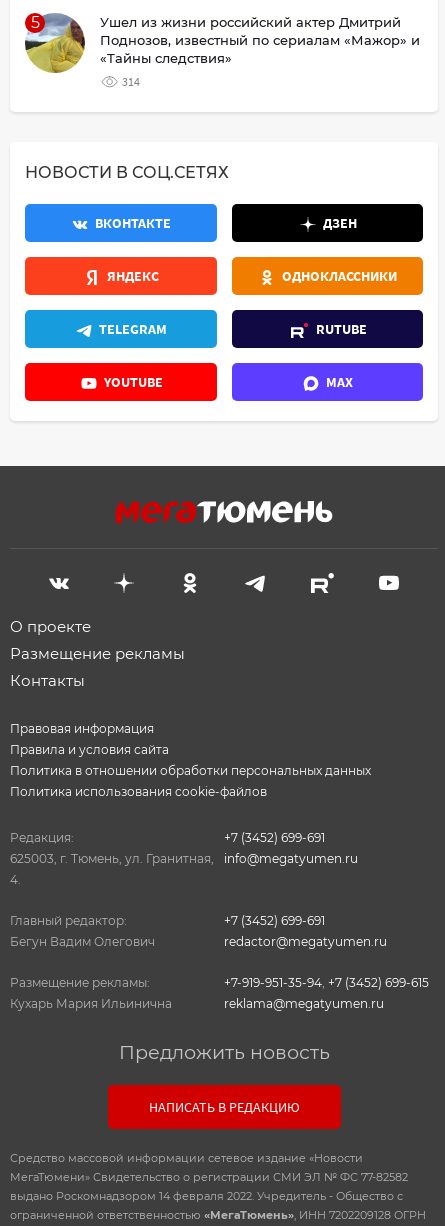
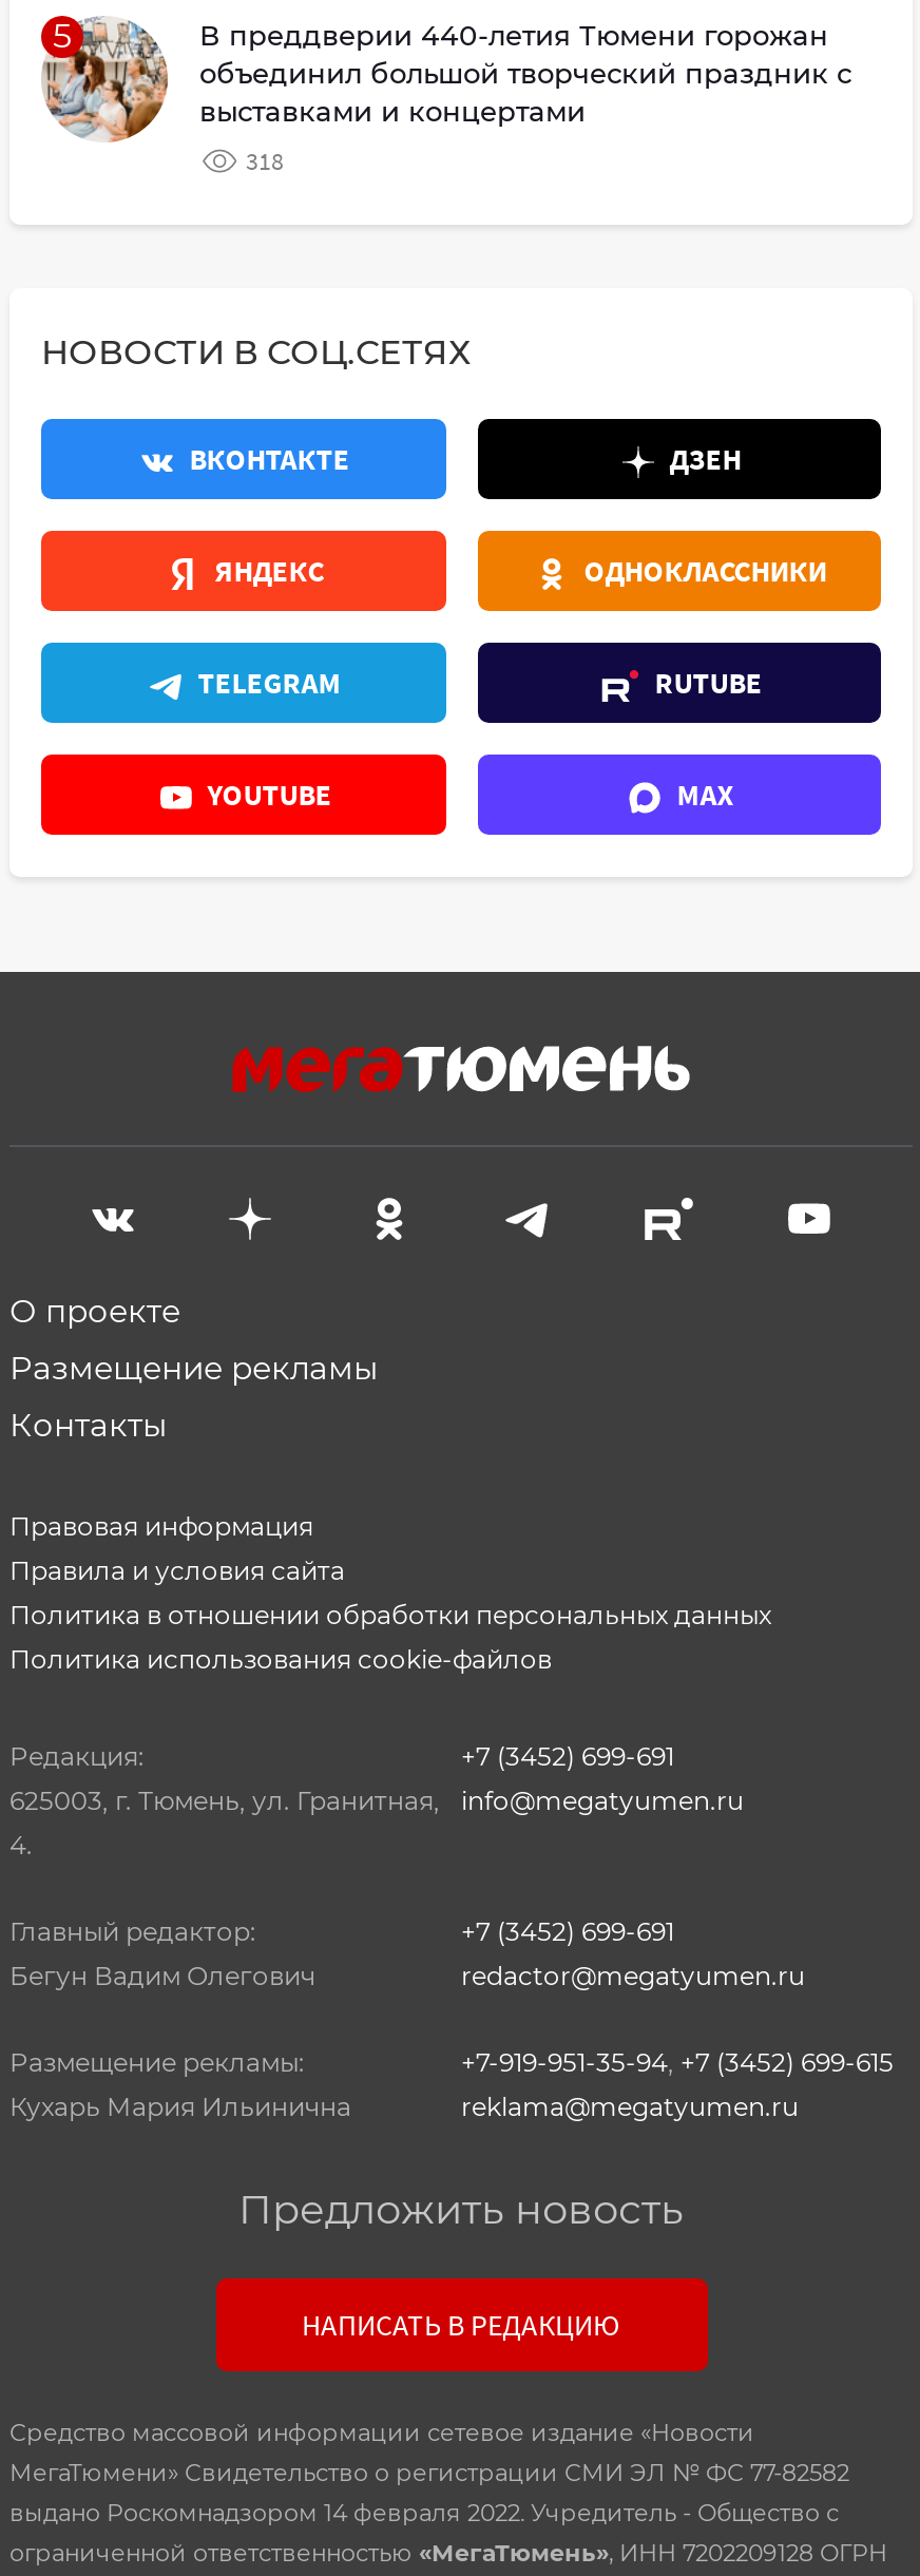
[24,13,420,74] [image] | Ушел из жизни российский актер Дмитрий | Поднозов, известный по сериалам «Мажор» и | «Тайны следствия» -> [43,17,851,142] [image] | В преддверии 440-летия Тюмени горожан | объединил большой творческий праздник с | выставками и концертами
[122,74,140,89] 314 -> [246,144,284,175] 318

